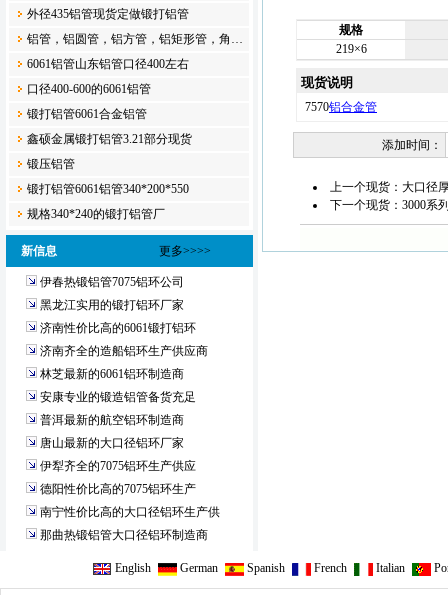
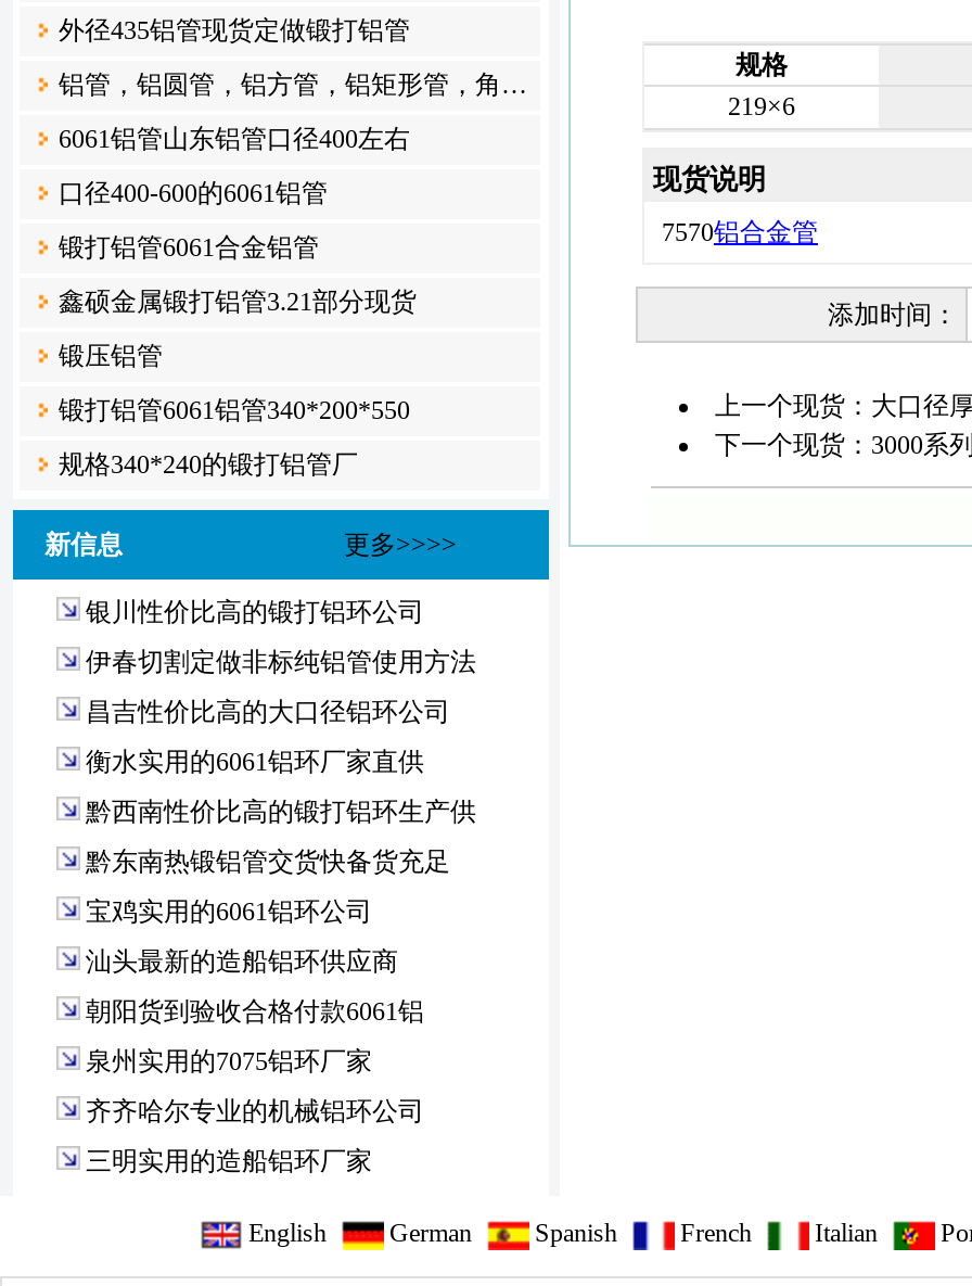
[39,275,183,289] 伊春热锻铝管7075铝环公司 -> [86,597,424,627] 银川性价比高的锻打铝环公司
[39,298,183,312] 黑龙江实用的锻打铝环厂家 -> [86,647,476,677] 伊春切割定做非标纯铝管使用方法
[39,321,195,335] 济南性价比高的6061锻打铝环 -> [86,697,450,727] 昌吉性价比高的大口径铝环公司
[39,344,207,358] 济南齐全的造船铝环生产供应商 -> [86,747,424,777] 衡水实用的6061铝环厂家直供
[39,367,183,381] 林芝最新的6061铝环制造商 -> [86,797,476,827] 黔西南性价比高的锻打铝环生产供
[39,390,195,404] 安康专业的锻造铝管备货充足 -> [86,846,450,877] 黔东南热锻铝管交货快备货充足
[39,413,183,427] 普洱最新的航空铝环制造商 -> [86,896,372,927] 宝鸡实用的6061铝环公司
[39,436,183,450] 唐山最新的大口径铝环厂家 -> [86,946,398,977] 汕头最新的造船铝环供应商
[39,459,195,473] 伊犁齐全的7075铝环生产供应 -> [86,996,424,1027] 朝阳货到验收合格付款6061铝
[39,482,195,496] 德阳性价比高的7075铝环生产 -> [86,1046,372,1077] 泉州实用的7075铝环厂家
[39,505,219,519] 南宁性价比高的大口径铝环生产供 -> [86,1096,424,1126] 齐齐哈尔专业的机械铝环公司
[39,528,207,542] 那曲热锻铝管大口径铝环制造商 -> [86,1146,372,1176] 三明实用的造船铝环厂家

